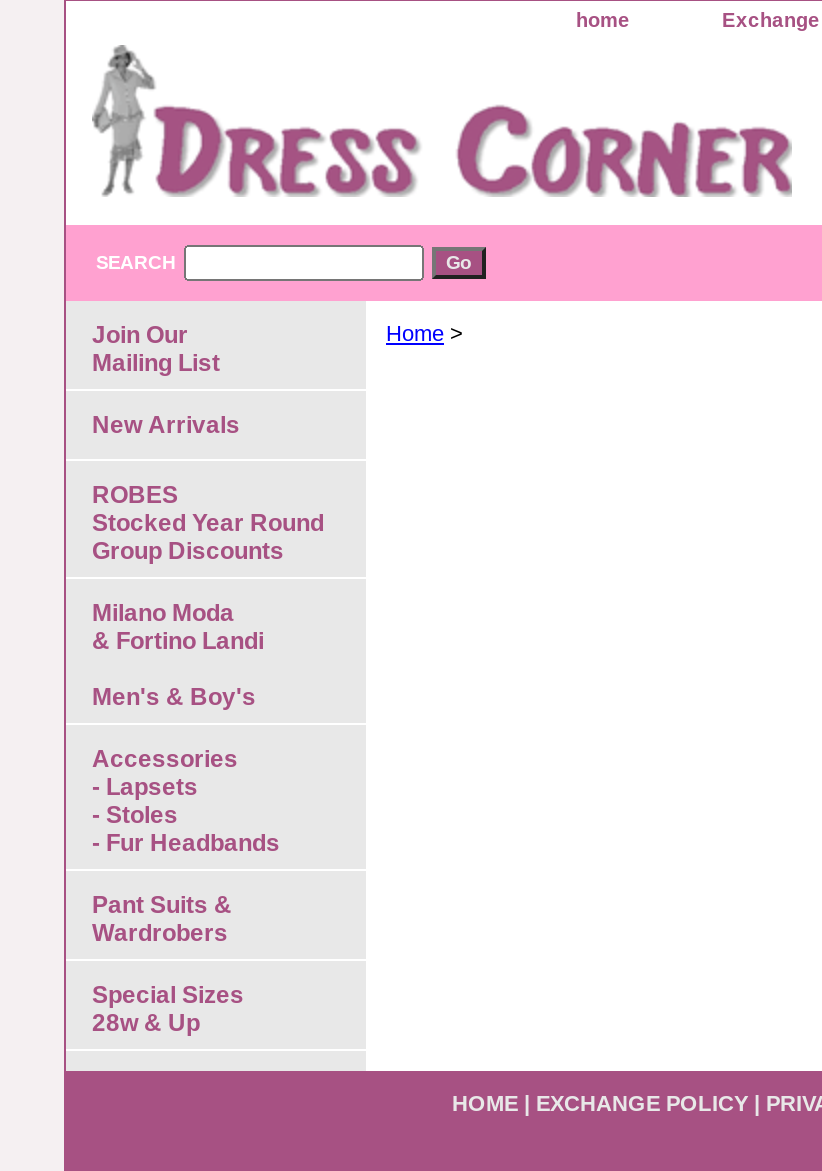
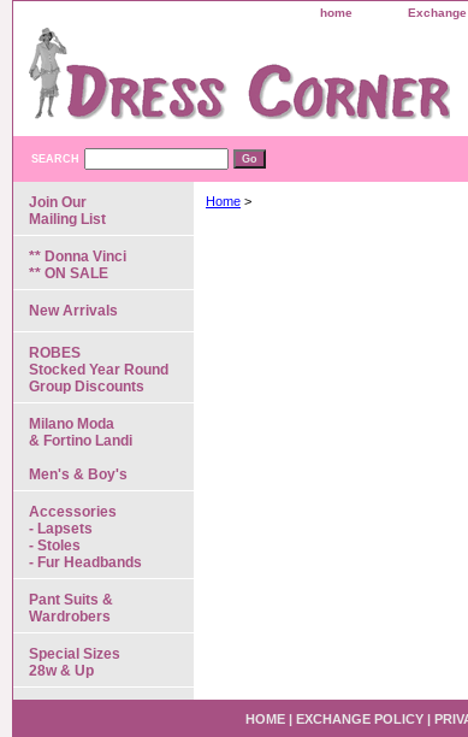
none -> [29,248,126,282] ** Donna Vinci | ** ON SALE

